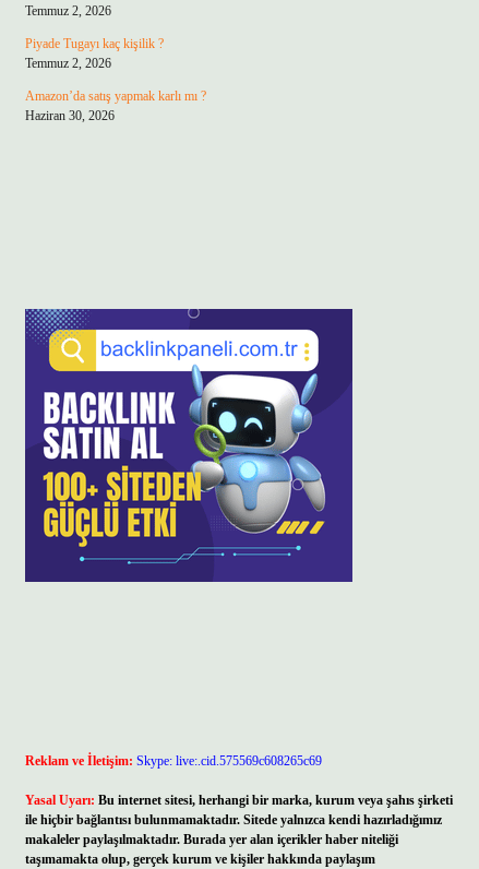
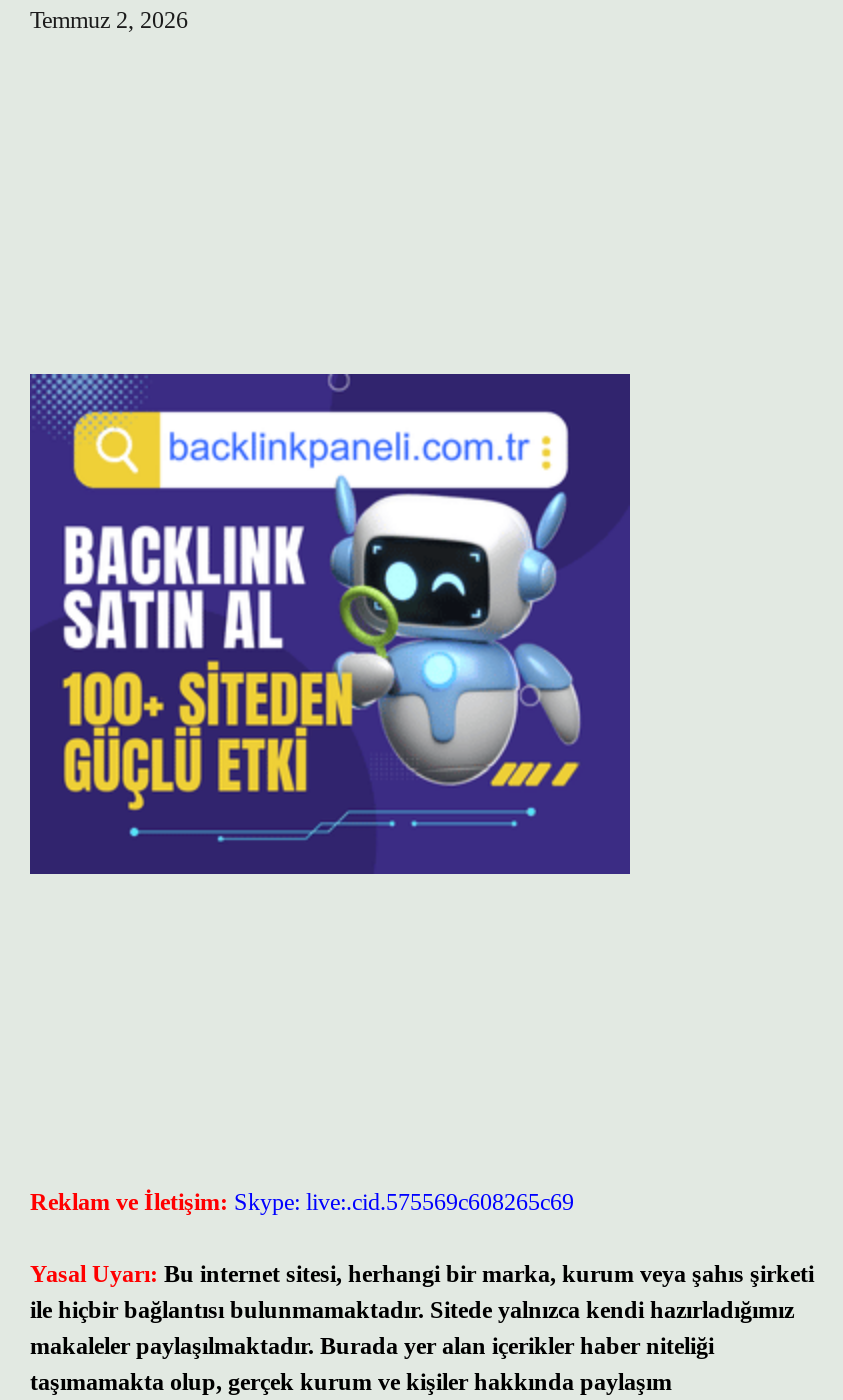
[25,36,206,123] Piyade Tugayı kaç kişilik ? | Temmuz 2, 2026 | Amazon’da satış yapmak karlı mı ? | Haziran 30, 2026 -> none

